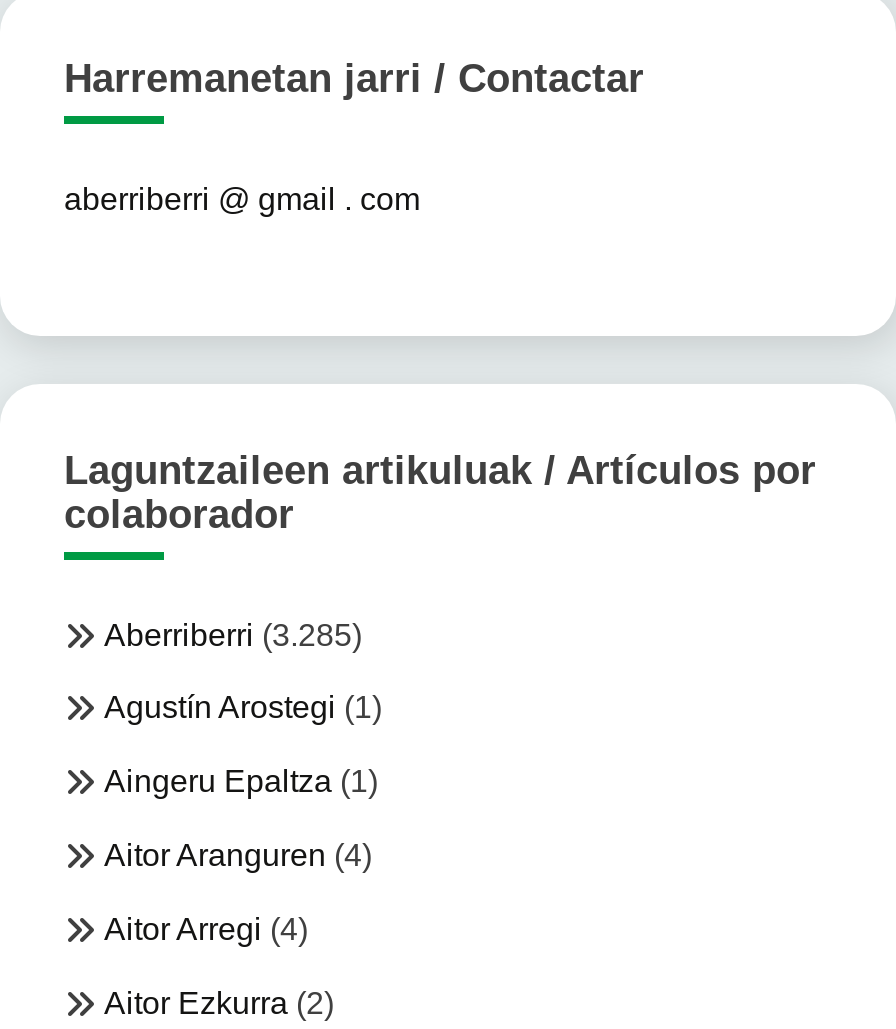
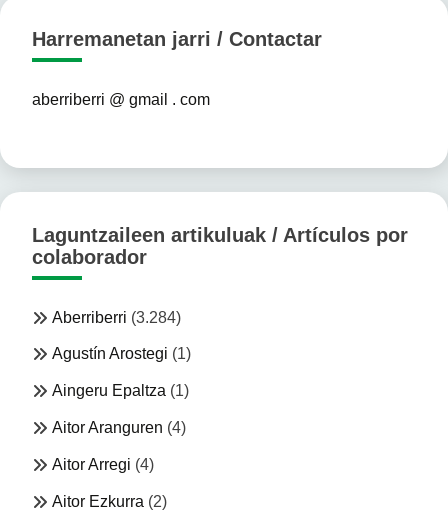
[104,617,362,651] Aberriberri (3.285) -> [52,309,181,326] Aberriberri (3.284)

